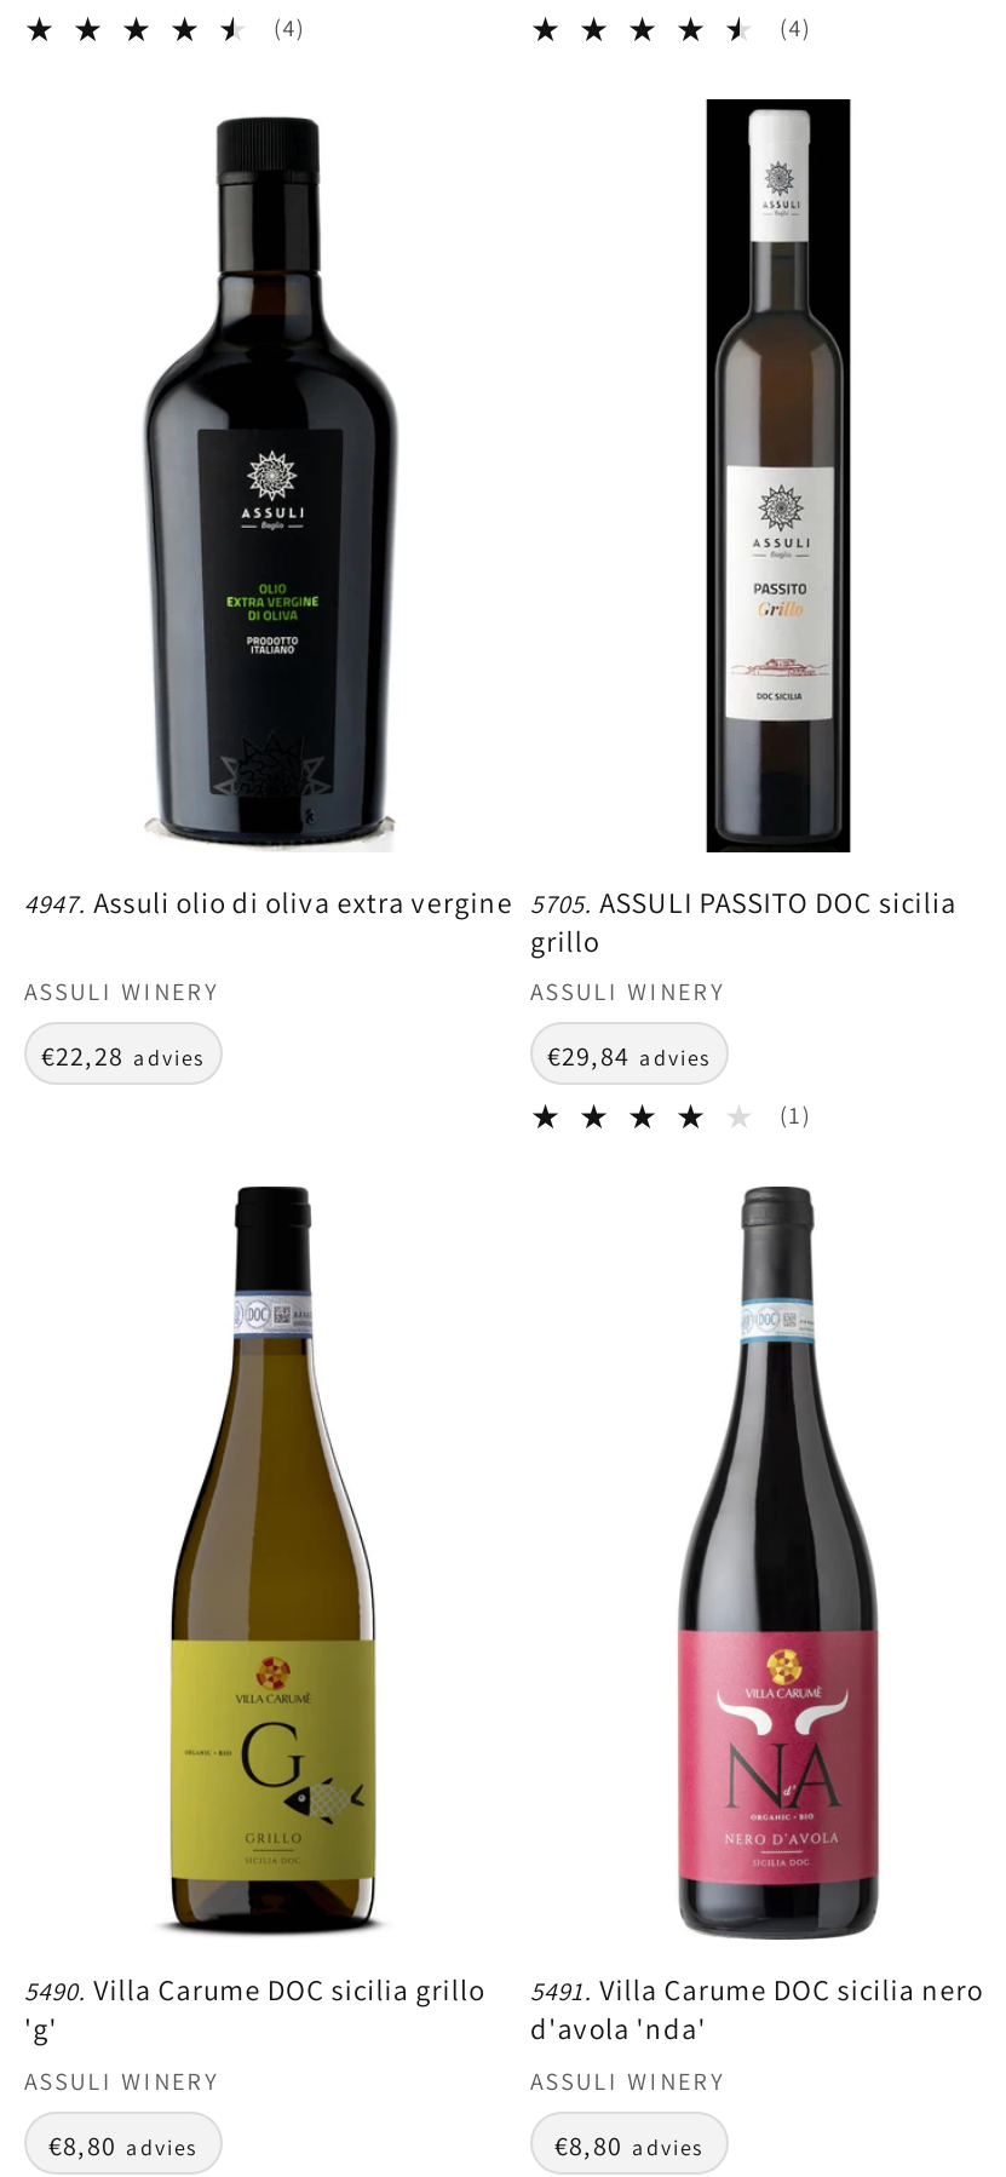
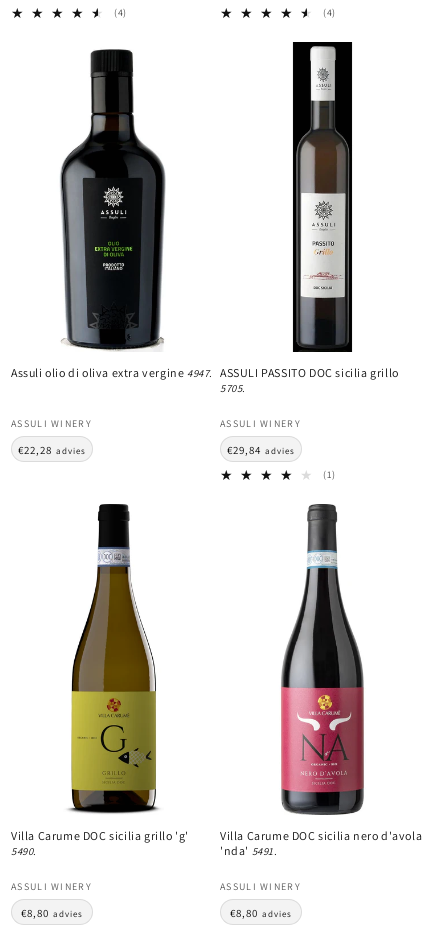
[24,884,513,920] 4947. Assuli olio di oliva extra vergine -> [11,365,213,380] Assuli olio di oliva extra vergine 4947.
[530,884,957,959] 5705. ASSULI PASSITO DOC sicilia | grillo -> [220,365,399,395] ASSULI PASSITO DOC sicilia grillo | 5705.
[24,1971,485,2046] 5490. Villa Carume DOC sicilia grillo | 'g' -> [11,828,189,858] Villa Carume DOC sicilia grillo 'g' | 5490.
[530,1971,983,2046] 5491. Villa Carume DOC sicilia nero | d'avola 'nda' -> [220,828,422,858] Villa Carume DOC sicilia nero d'avola | 'nda' 5491.

